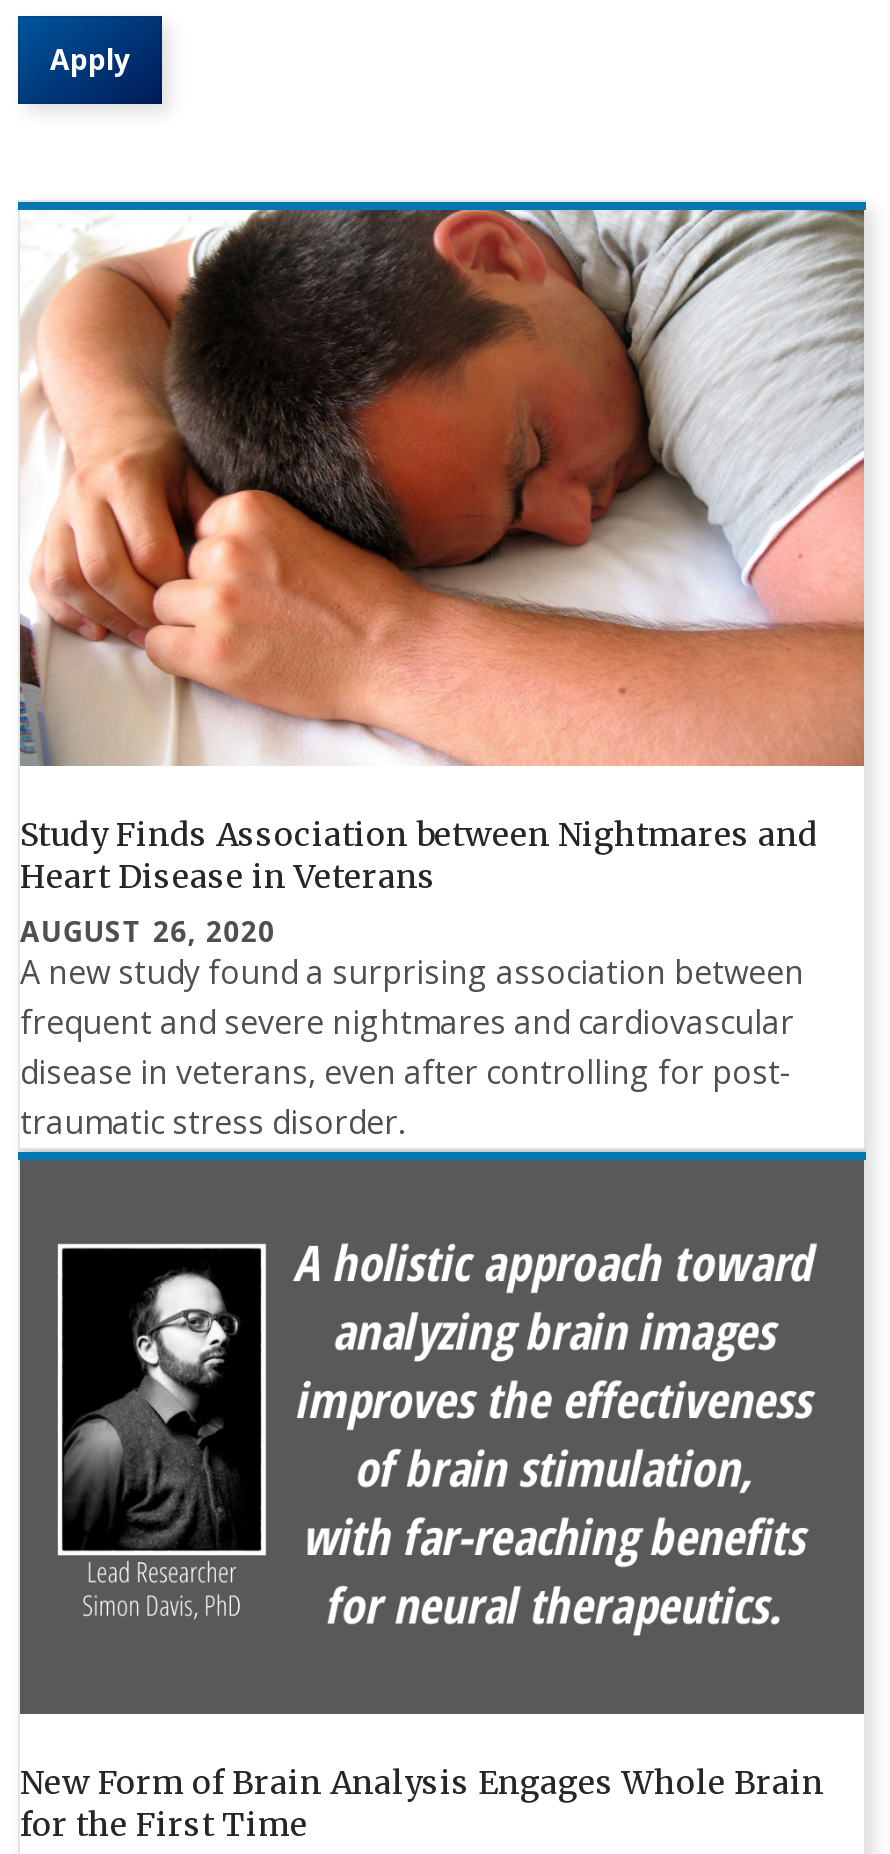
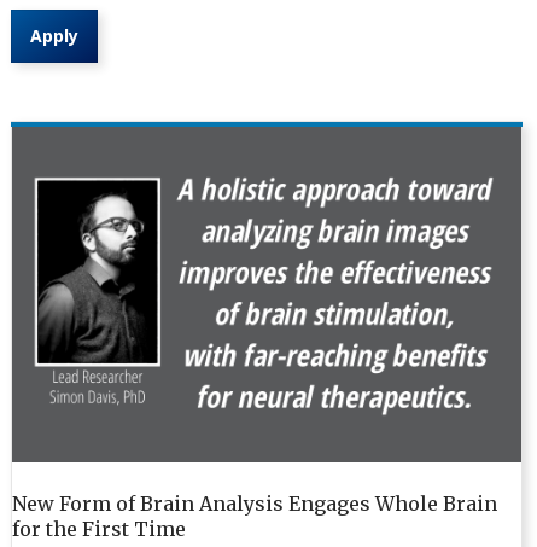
[20,208,866,1144] [image] | Study Finds Association between Nightmares and | Heart Disease in Veterans | AUGUST 26, 2020 | A new study found a surprising association between | frequent and severe nightmares and cardiovascular | disease in veterans, even after controlling for post- | traumatic stress disorder. -> none

